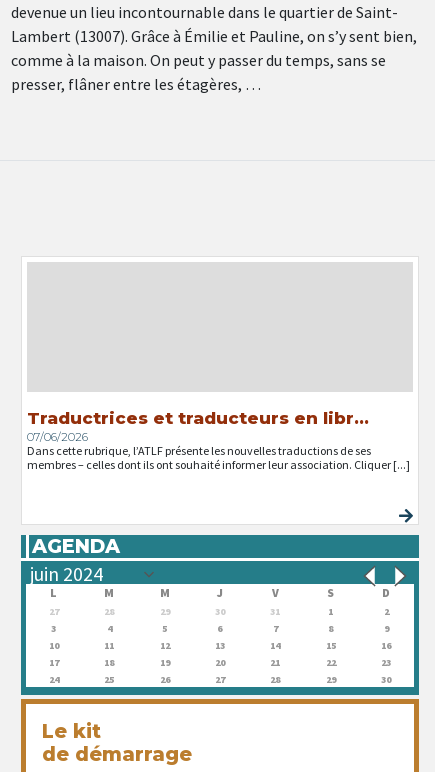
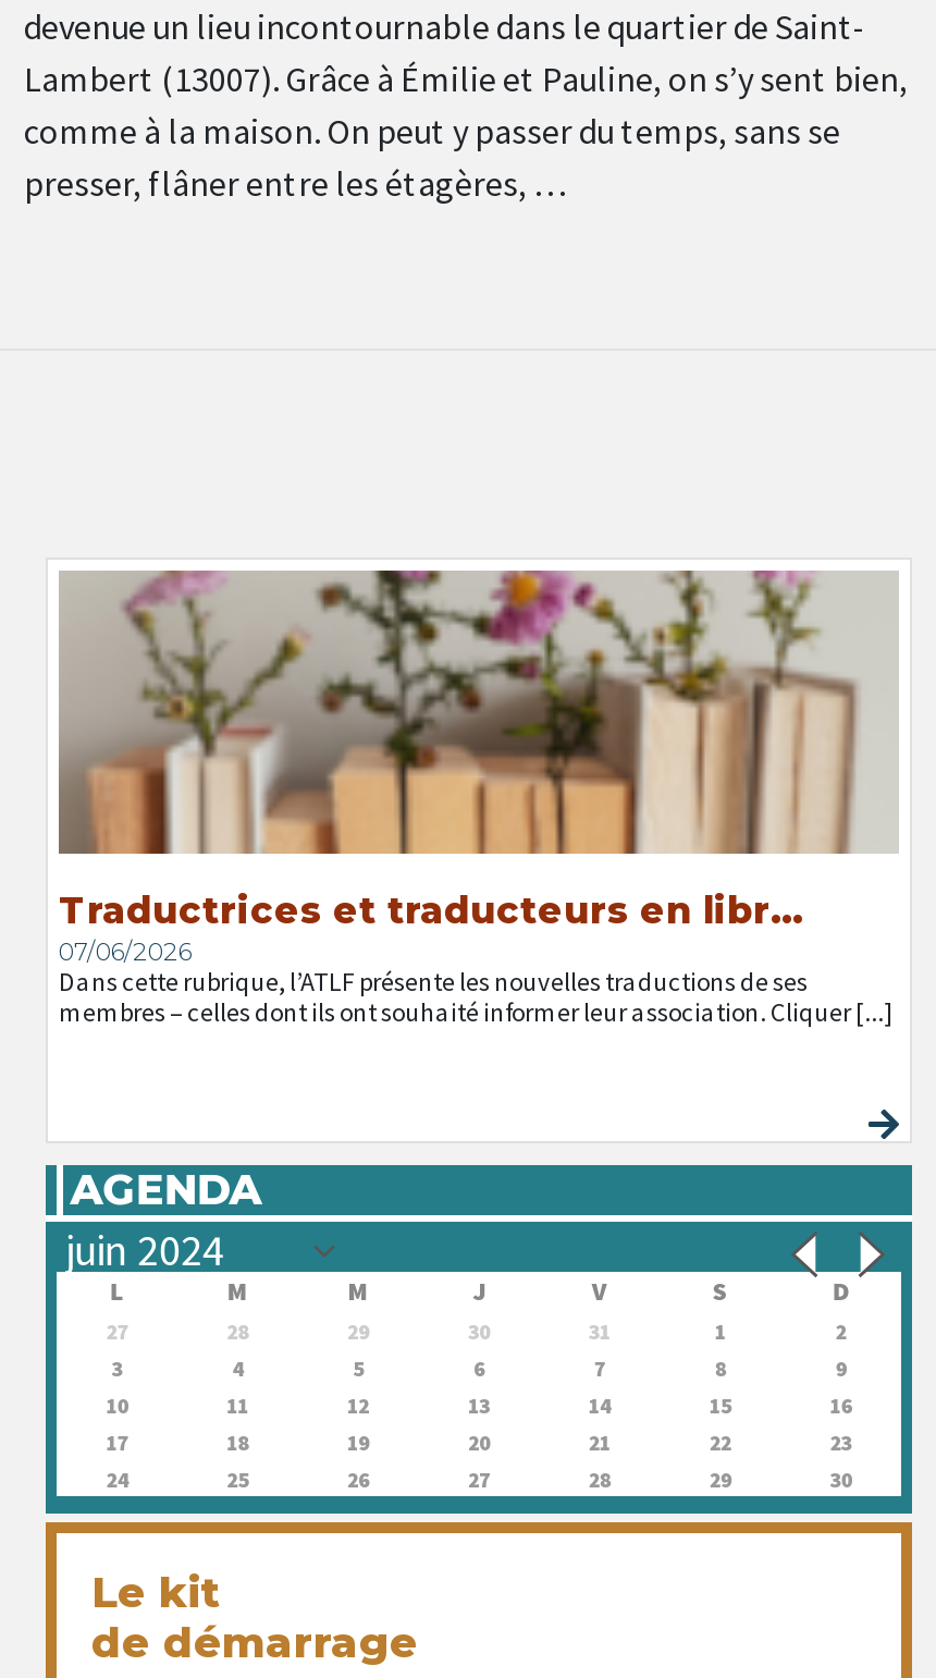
none -> [59,568,864,856] [image]

